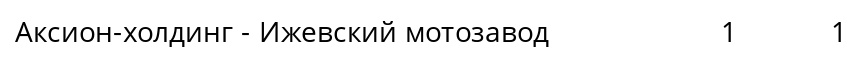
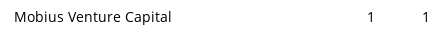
[15,11,549,49] Аксион-холдинг - Ижевский мотозавод -> [14,6,172,25] Mobius Venture Capital

